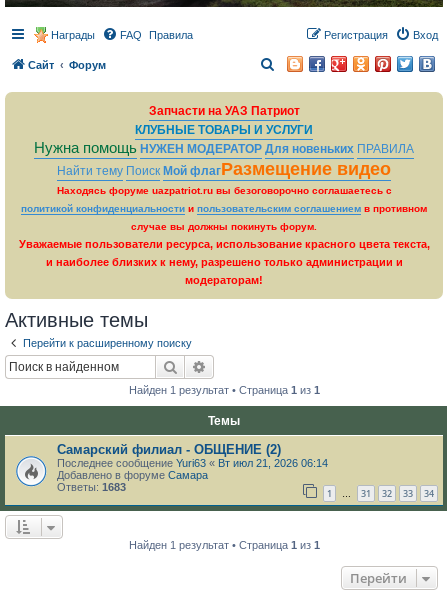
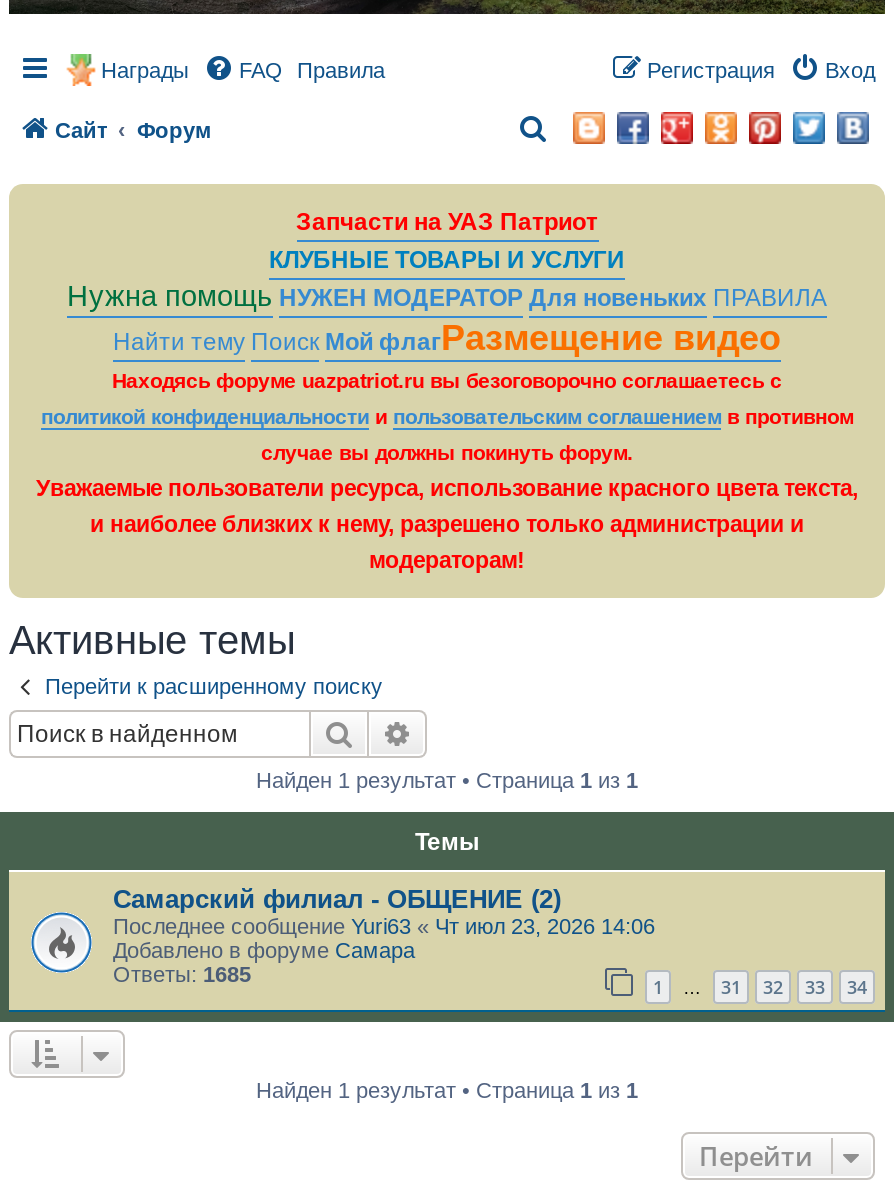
[57,457,328,469] Последнее сообщение Yuri63 «Вт июл 21, 2026 06:14 -> [113,914,655,938] Последнее сообщение Yuri63 «Чт июл 23, 2026 14:06
[57,481,126,493] Ответы: 1683 -> [113,962,251,986] Ответы: 1685

